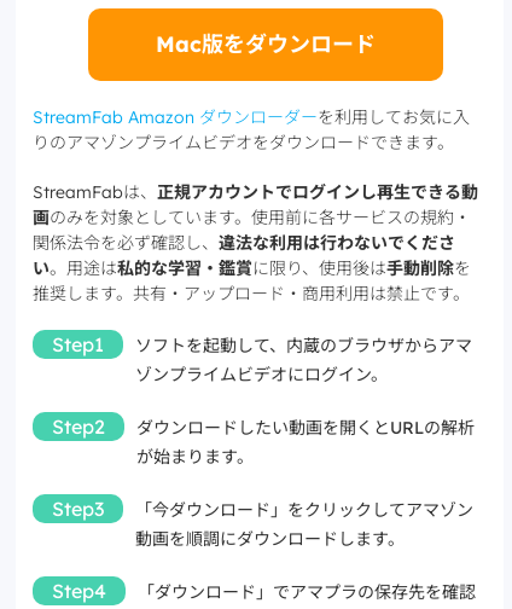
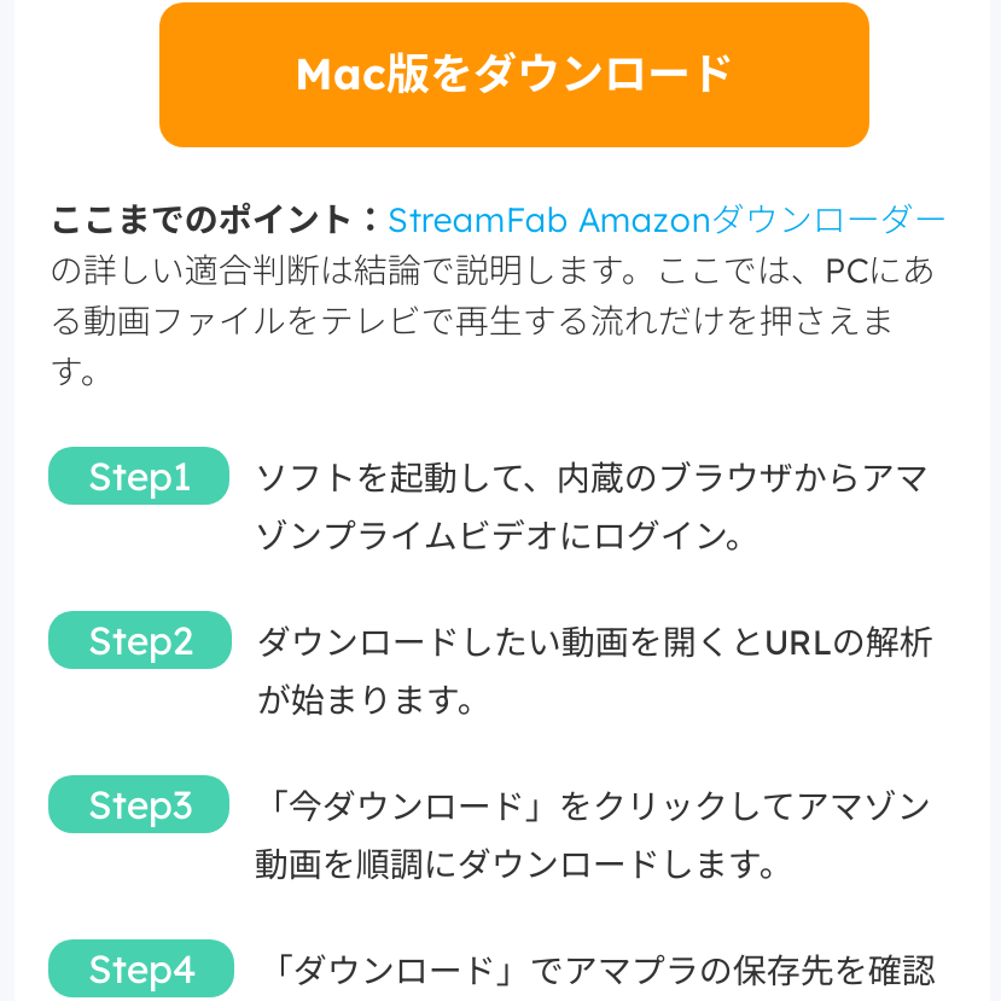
[33,107,479,305] StreamFab Amazon ダウンローダーを利用してお気に入 | りのアマゾンプライムビデオをダウンロードできます。 | StreamFabは、正規アカウントでログインし再生できる動 | 画のみを対象としています。使用前に各サービスの規約・ | 関係法令を必ず確認し、違法な利用は行わないでくださ | い。用途は私的な学習・鑑賞に限り、使用後は手動削除を | 推奨します。共有・アップロード・商用利用は禁止です。 -> [49,199,948,394] ここまでのポイント：StreamFab Amazonダウンローダー | の詳しい適合判断は結論で説明します。ここでは、PCにあ | る動画ファイルをテレビで再生する流れだけを押さえま | す。

